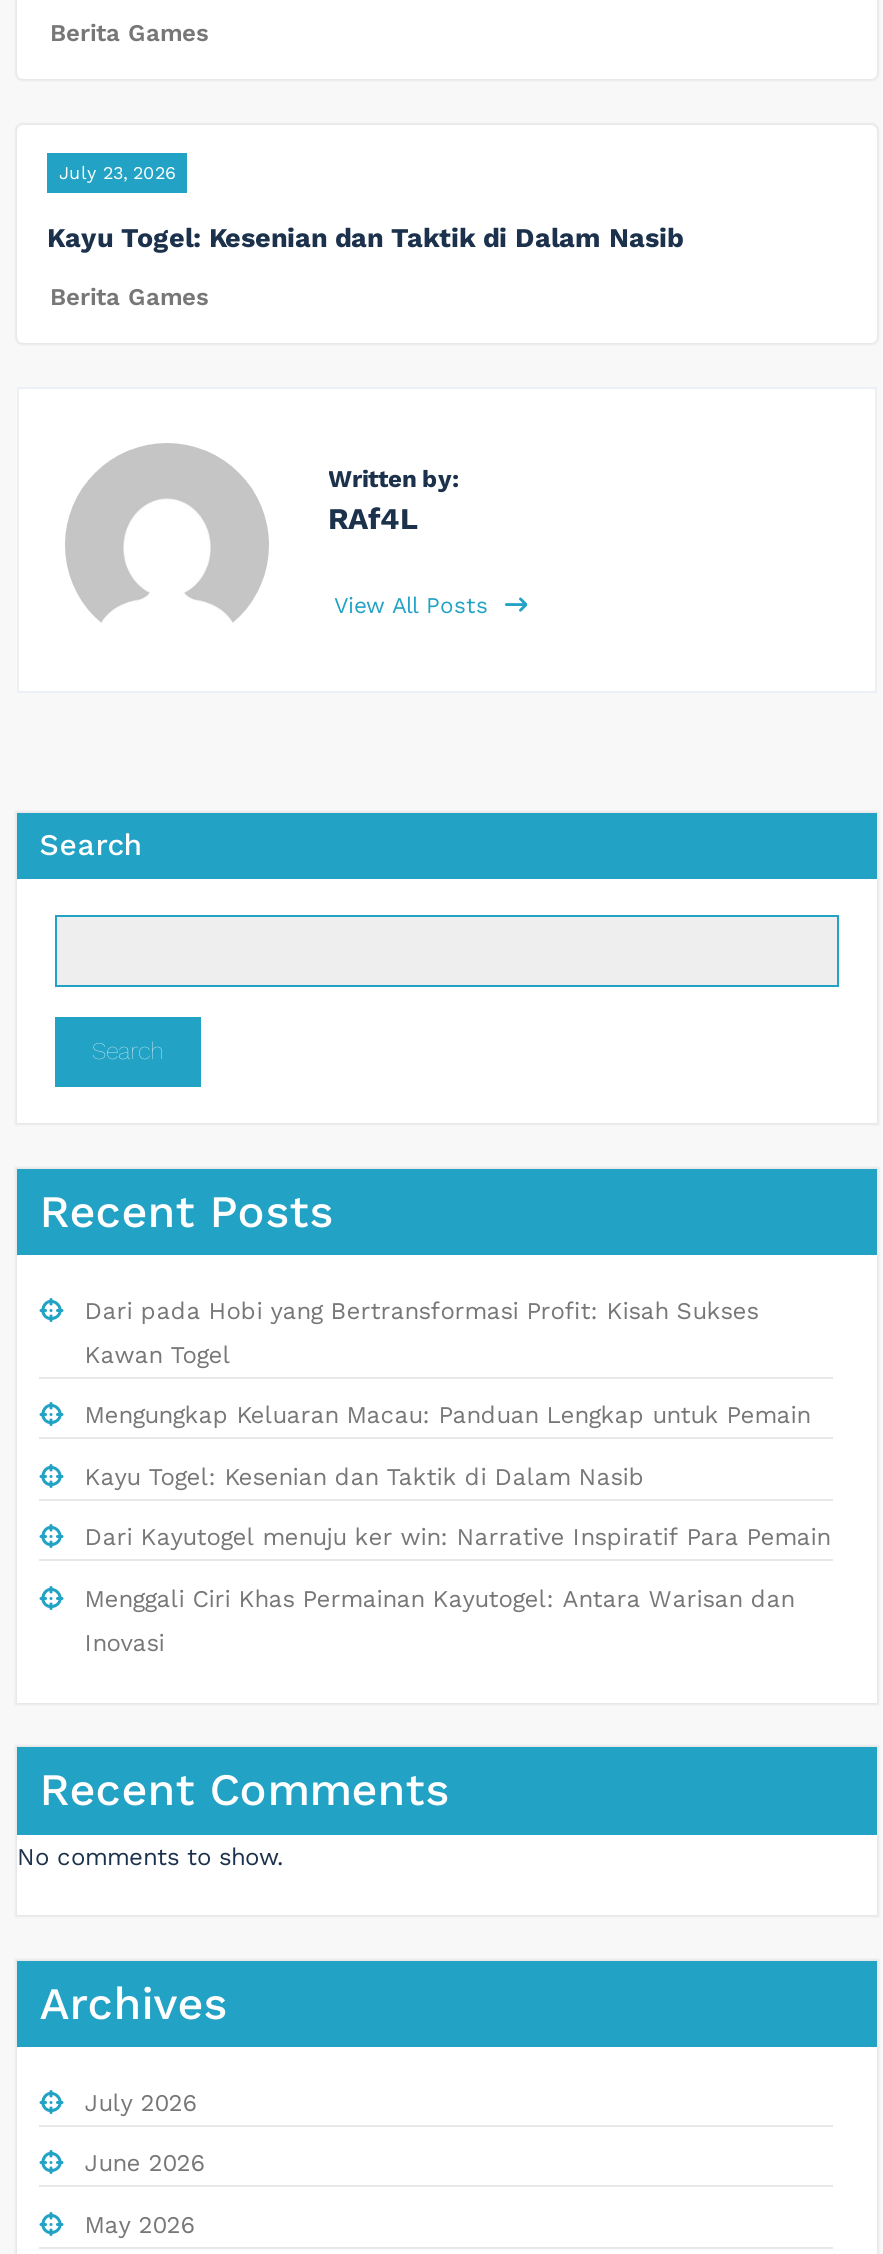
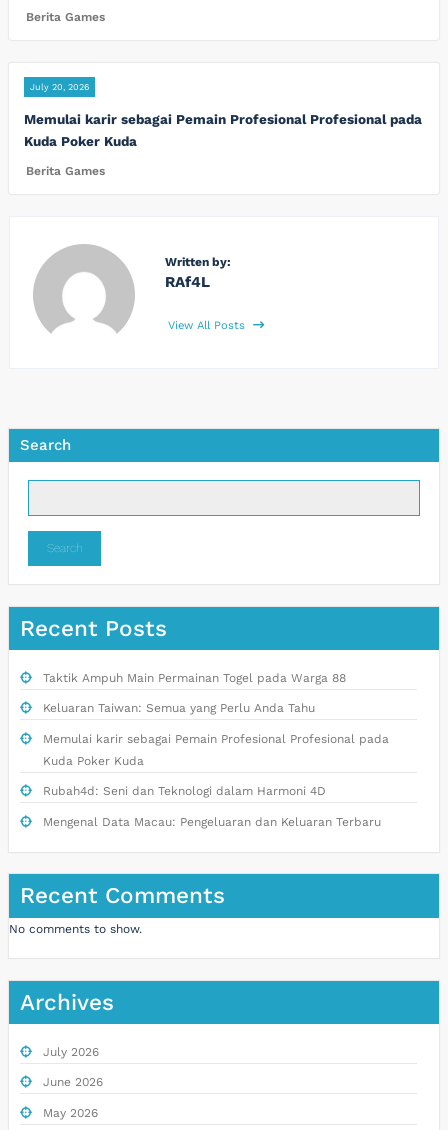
[59,163,175,183] July 23, 2026 -> [30,82,89,92] July 20, 2026
[47,221,683,253] Kayu Togel: Kesenian dan Taktik di Dalam Nasib -> [24,111,422,149] Memulai karir sebagai Pemain Profesional Profesional pada | Kuda Poker Kuda
moved [39,283,496,1237] -> [20,164,248,641]: Berita Games | Written by: | RAf4L | View All Posts | Search | Search | Recent Posts
[85,1297,831,1657] Dari pada Hobi yang Bertransformasi Profit: Kisah Sukses | Kawan Togel | Mengungkap Keluaran Macau: Panduan Lengkap untuk Pemain | Kayu Togel: Kesenian dan Taktik di Dalam Nasib | Dari Kayutogel menuju ker win: Narrative Inspiratif Para Pemain | Menggali Ciri Khas Permainan Kayutogel: Antara Warisan dan | Inovasi -> [43,671,389,829] Taktik Ampuh Main Permainan Togel pada Warga 88 | Keluaran Taiwan: Semua yang Perlu Anda Tahu | Memulai karir sebagai Pemain Profesional Profesional pada | Kuda Poker Kuda | Rubah4d: Seni dan Teknologi dalam Harmoni 4D | Mengenal Data Macau: Pengeluaran dan Keluaran Terbaru

